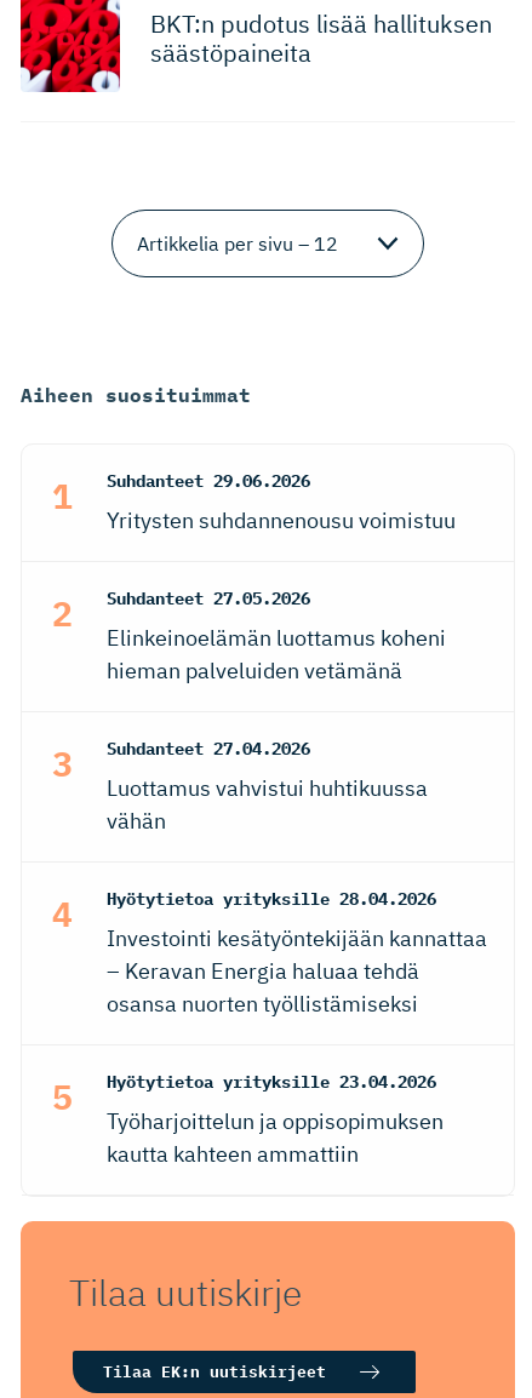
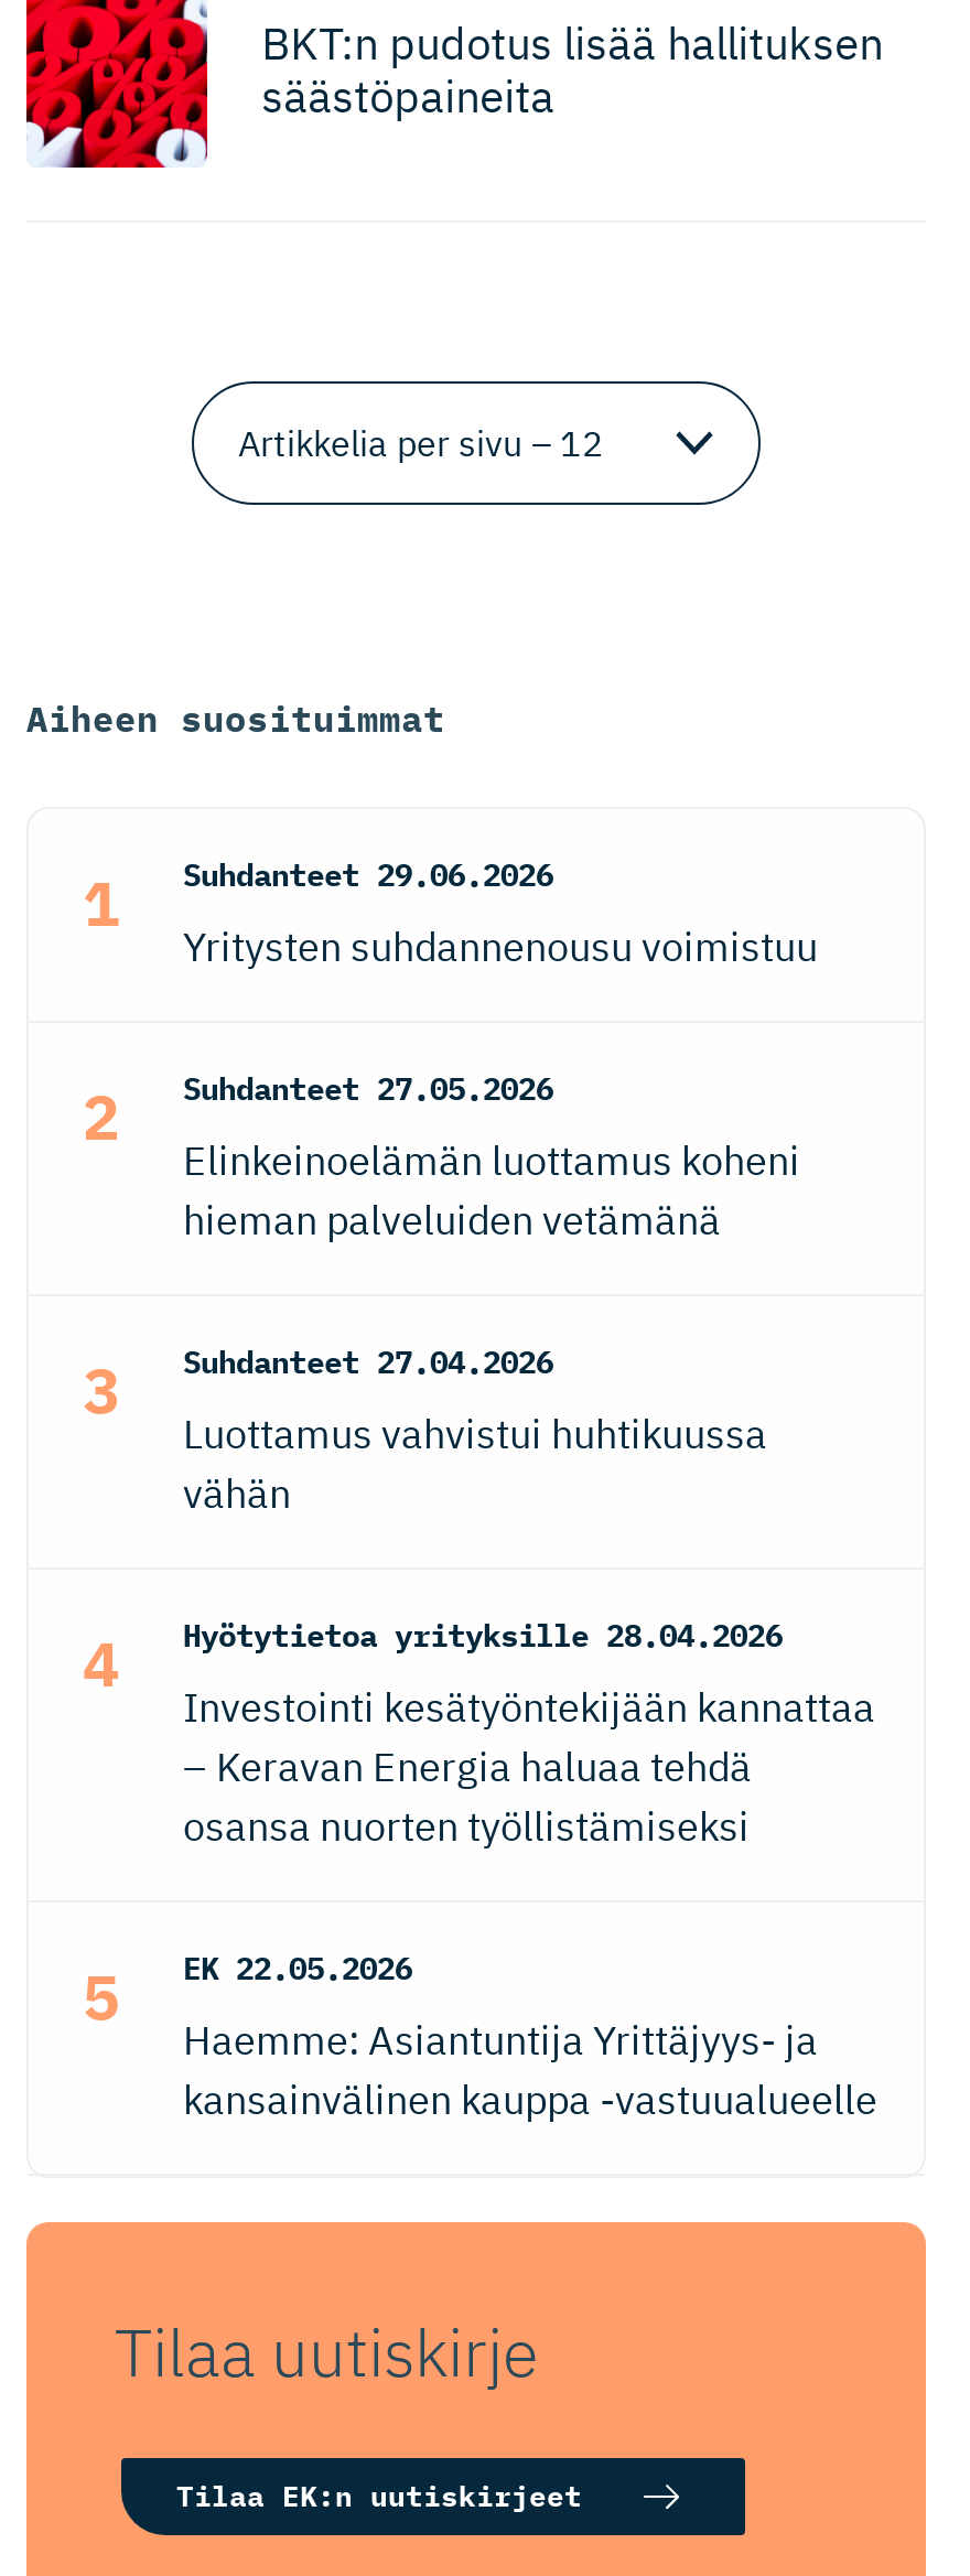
[107,1071,436,1093] Hyötytietoa yrityksille 23.04.2026 -> [183,1949,412,1988] EK 22.05.2026
[107,1107,444,1168] Työharjoittelun ja oppisopimuksen | kautta kahteen ammattiin -> [183,2015,877,2125] Haemme: Asiantuntija Yrittäjyys- ja | kansainvälinen kauppa -vastuualueelle

